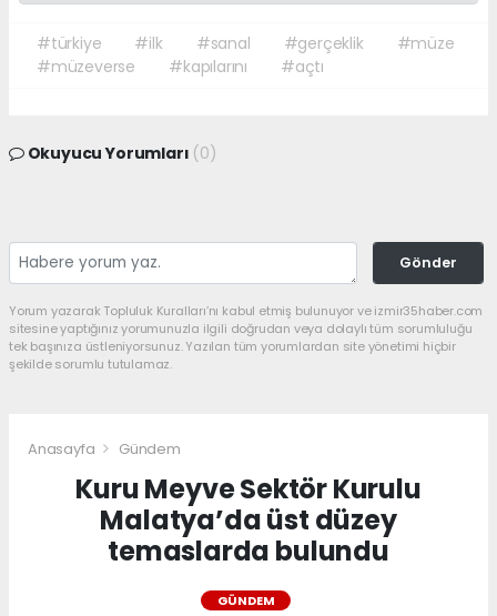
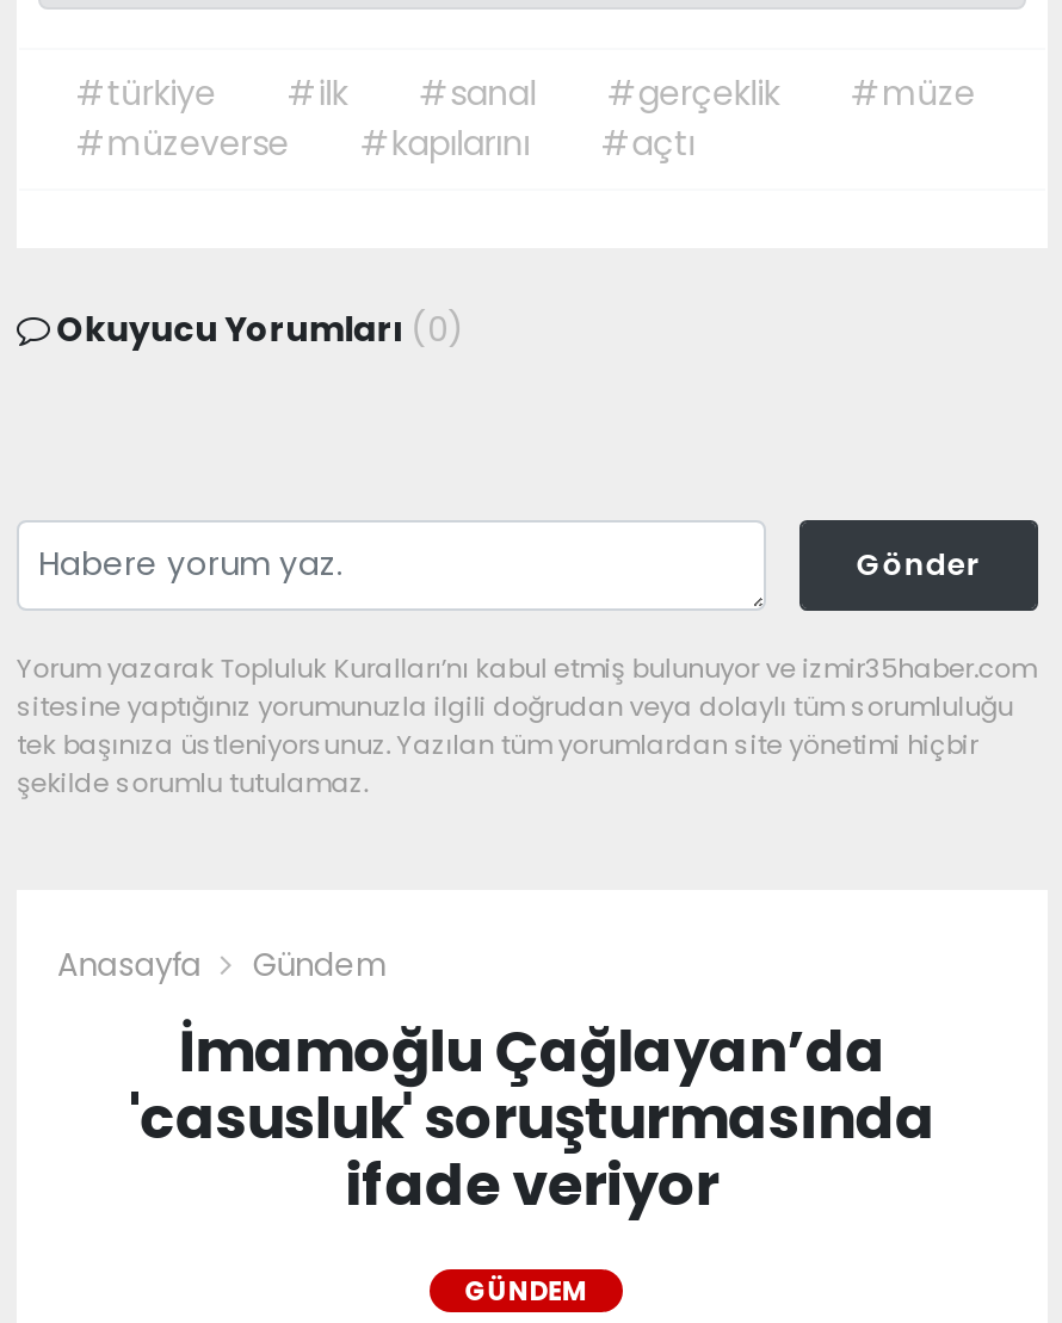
[76,471,421,569] Kuru Meyve Sektör Kurulu | Malatya’da üst düzey | temaslarda bulundu -> [129,1012,936,1224] İmamoğlu Çağlayan’da | 'casusluk' soruşturmasında | ifade veriyor

